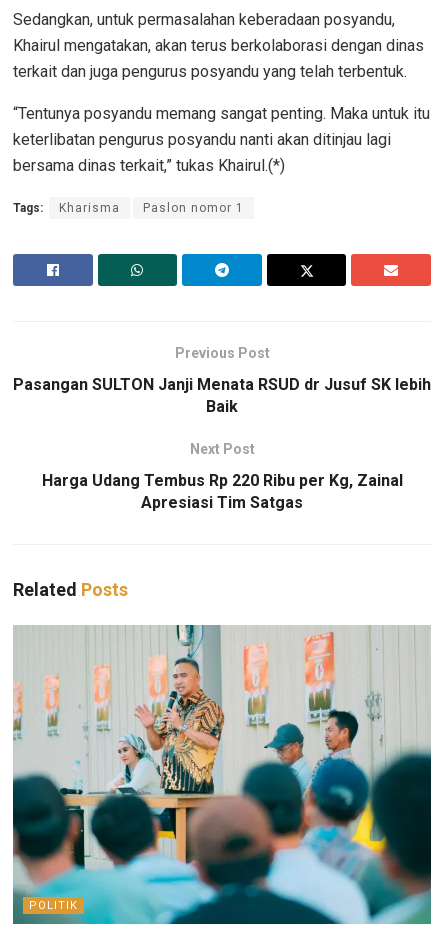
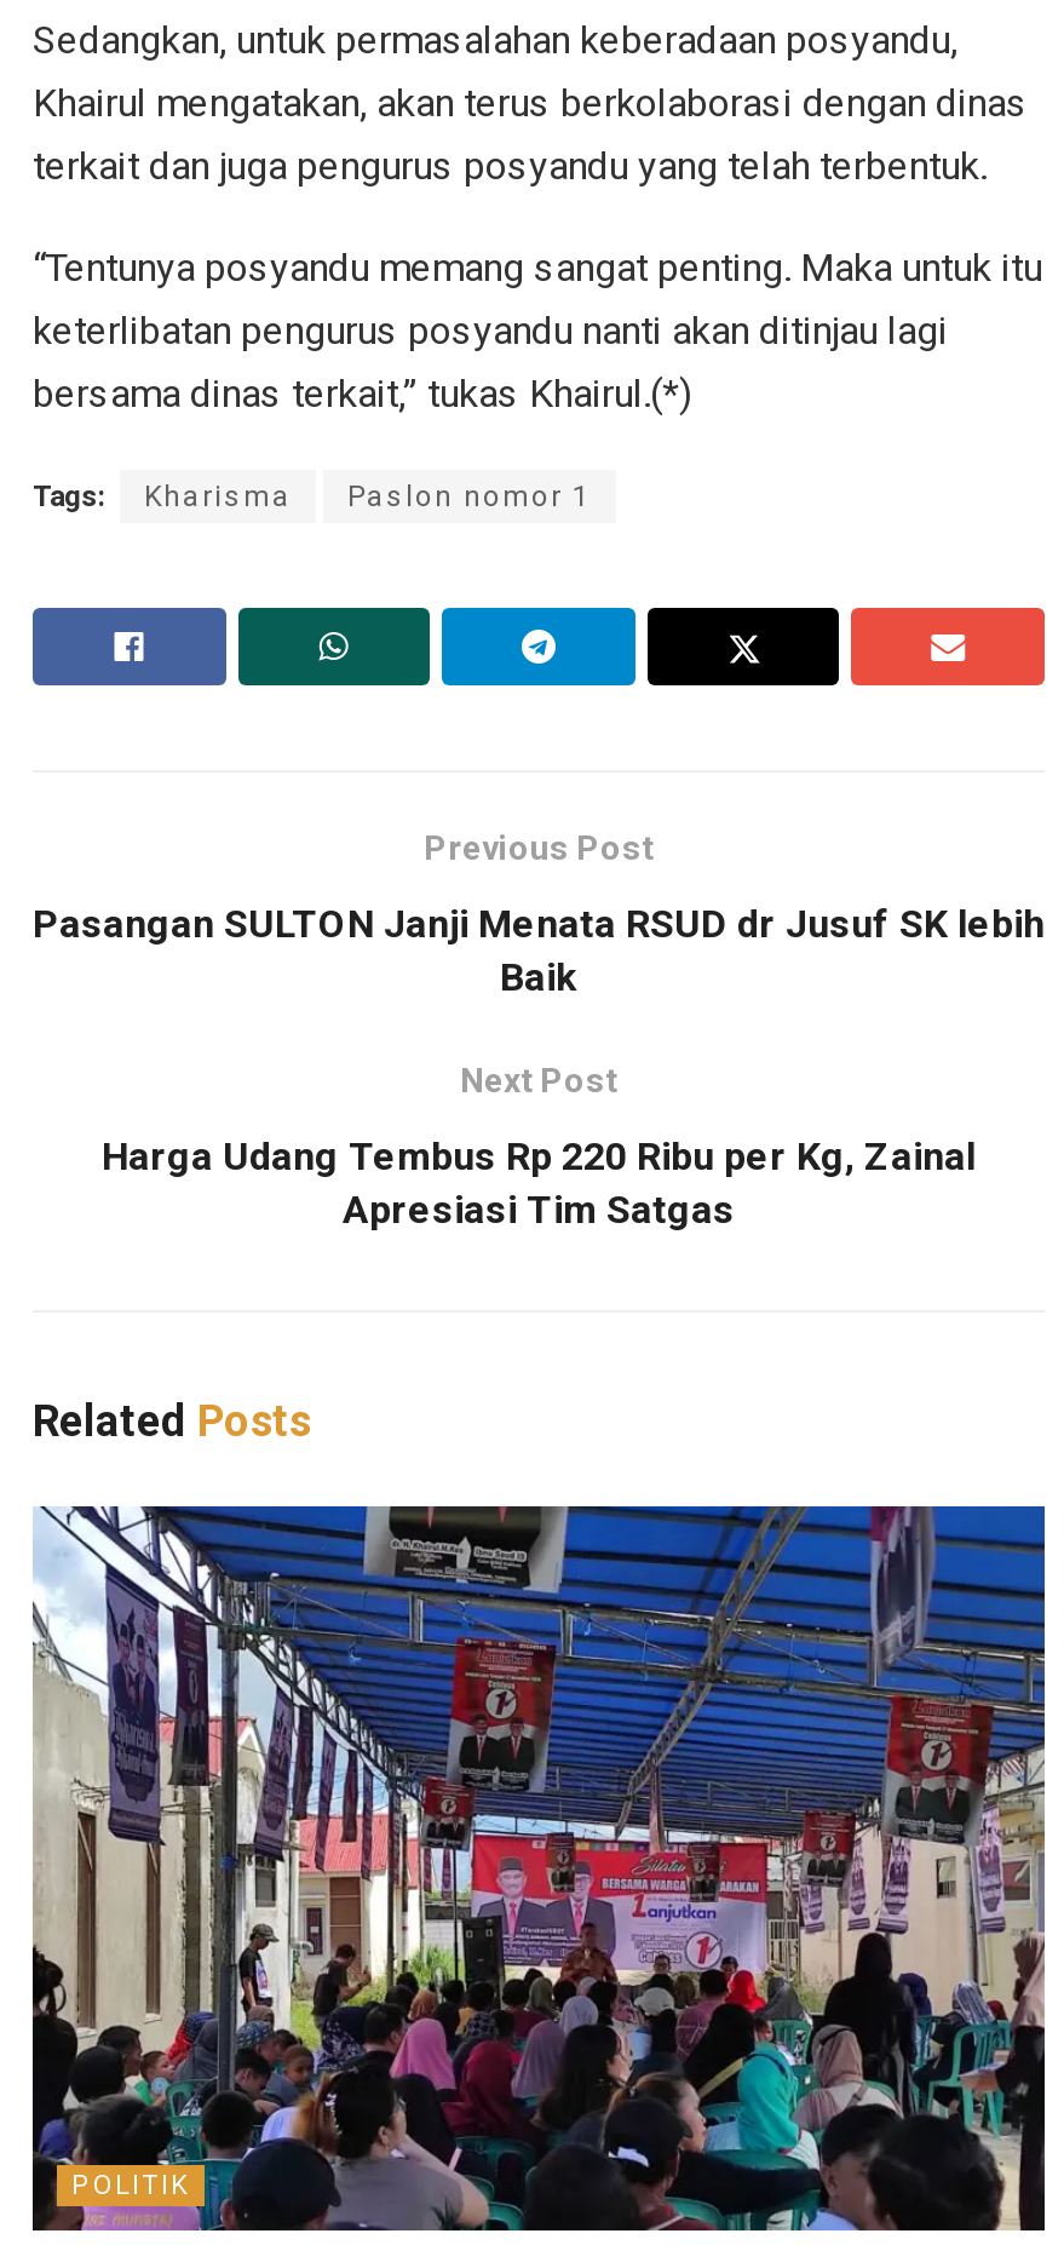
[12,624,432,925] [image] -> [30,1504,1047,2233] [image]

